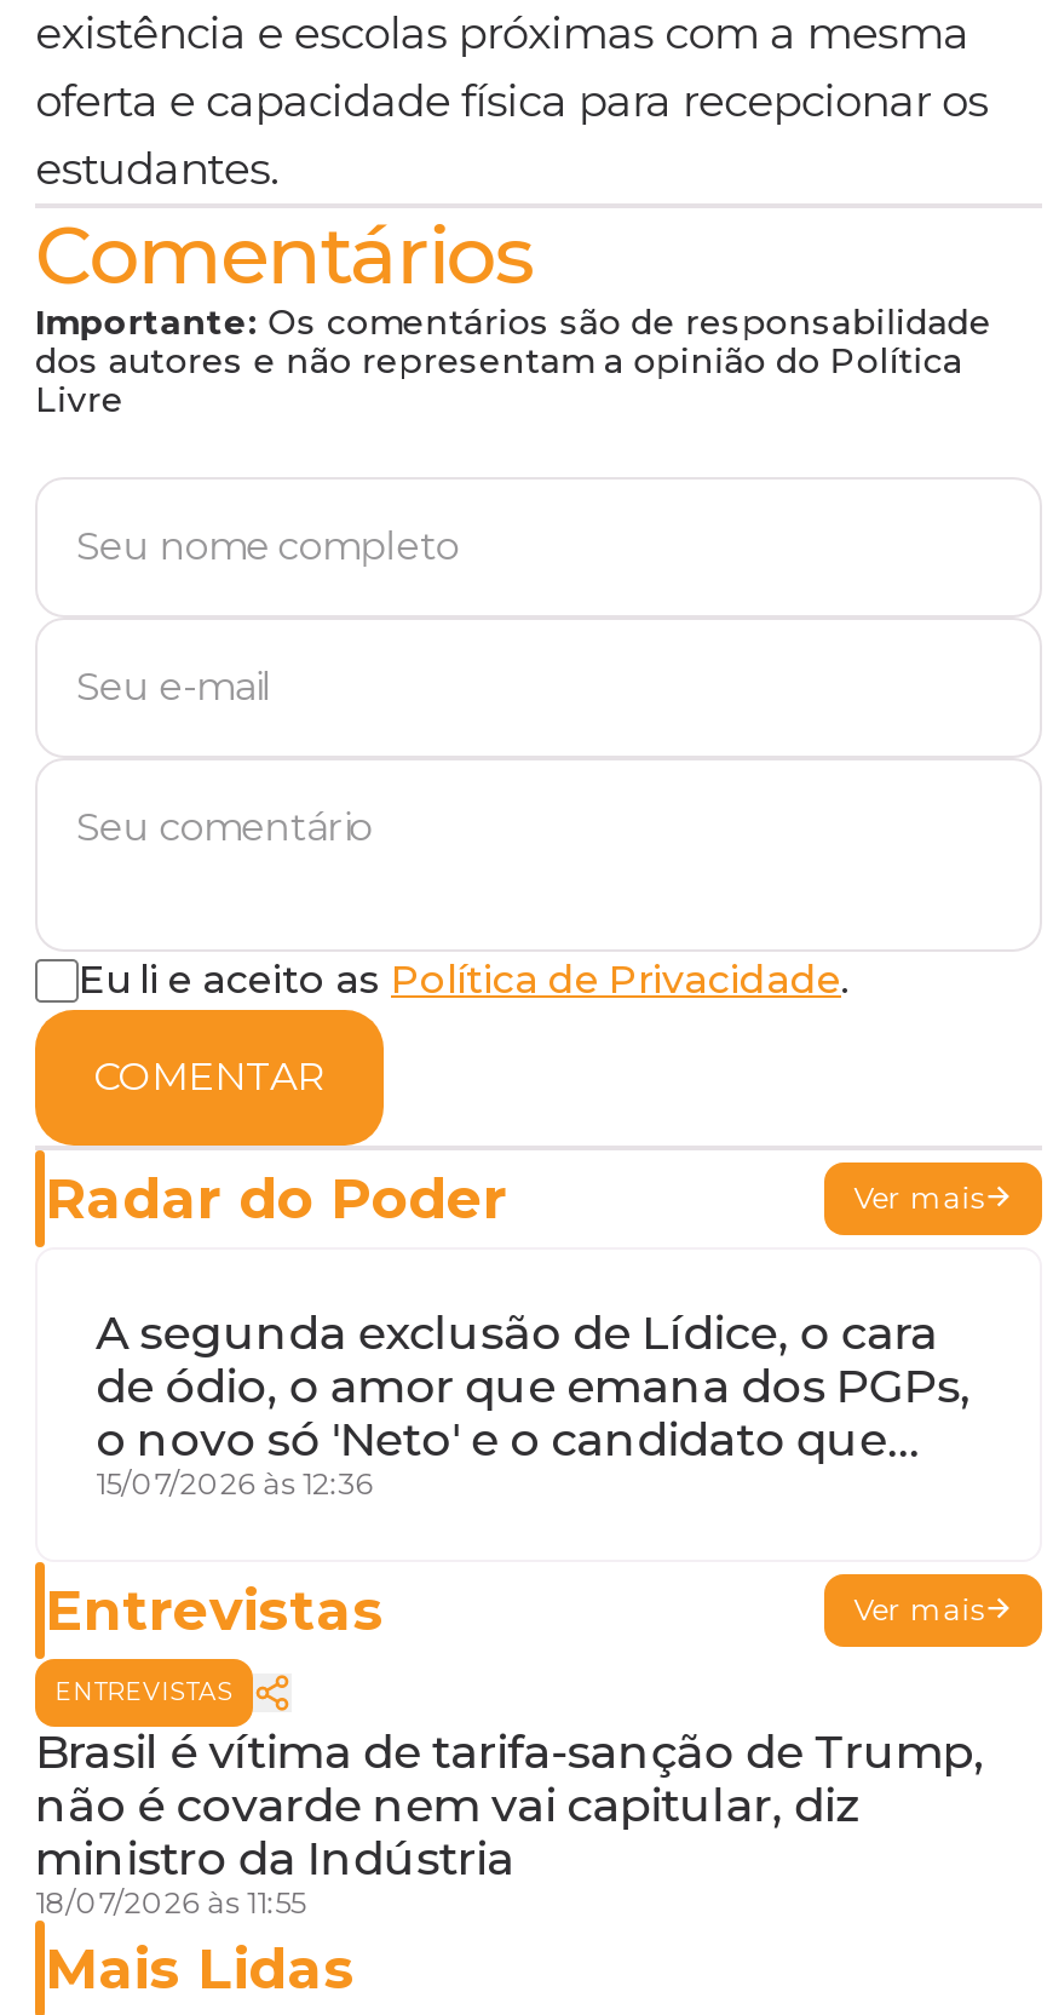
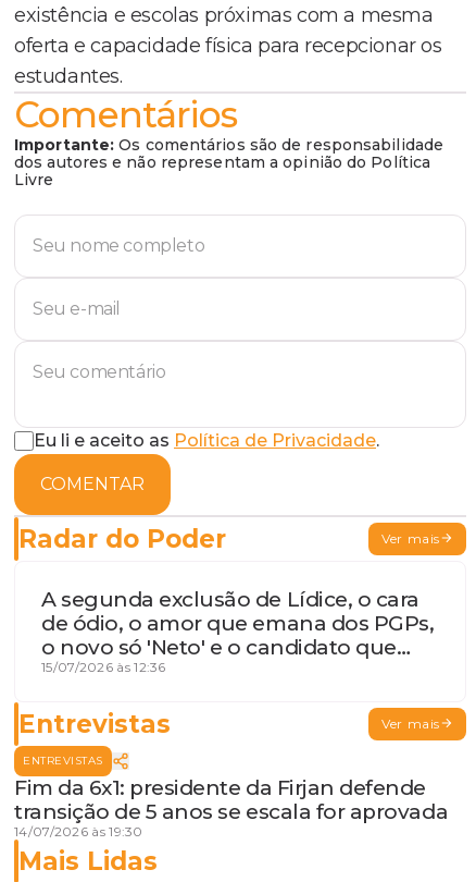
[35,1726,984,1922] Brasil é vítima de tarifa-sanção de Trump, | não é covarde nem vai capitular, diz | ministro da Indústria | 18/07/2026 às 11:55 -> [14,776,448,840] Fim da 6x1: presidente da Firjan defende | transição de 5 anos se escala for aprovada | 14/07/2026 às 19:30

